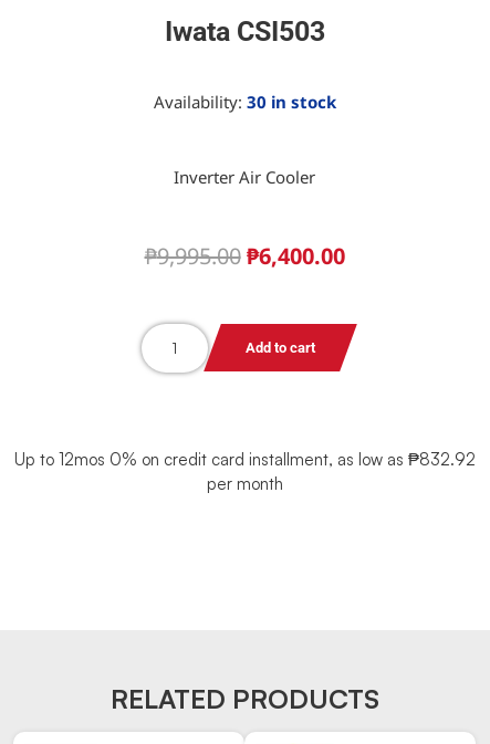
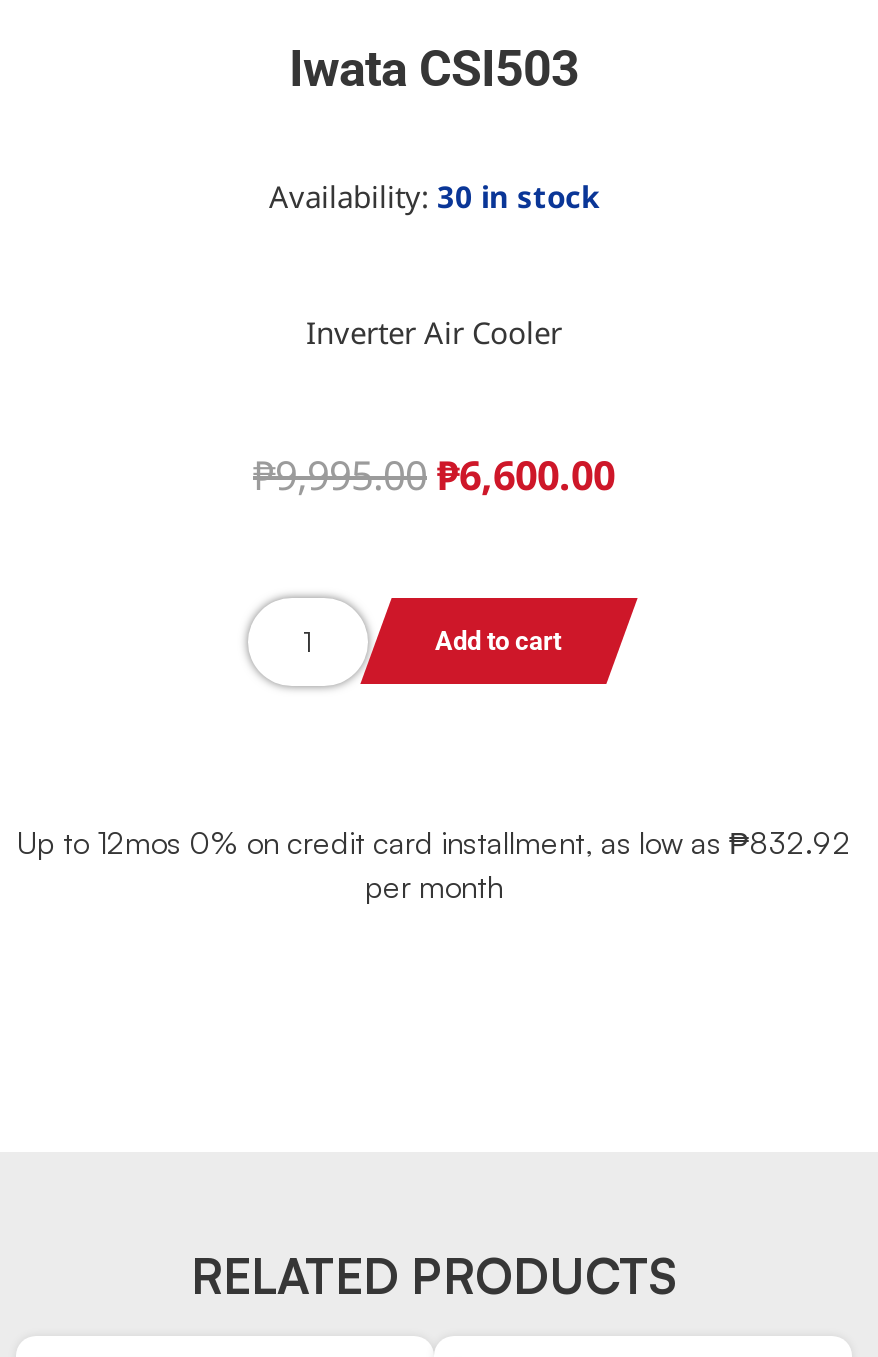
[144,240,345,270] ₱9,995.00 ₱6,400.00 -> [253,449,615,503] ₱9,995.00 ₱6,600.00

